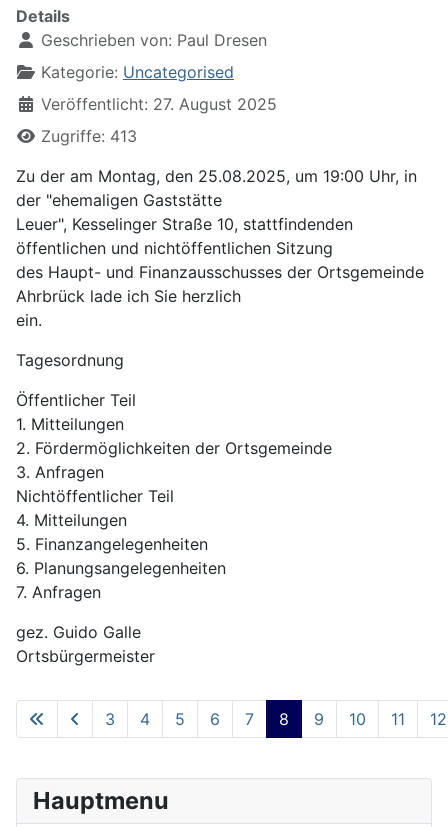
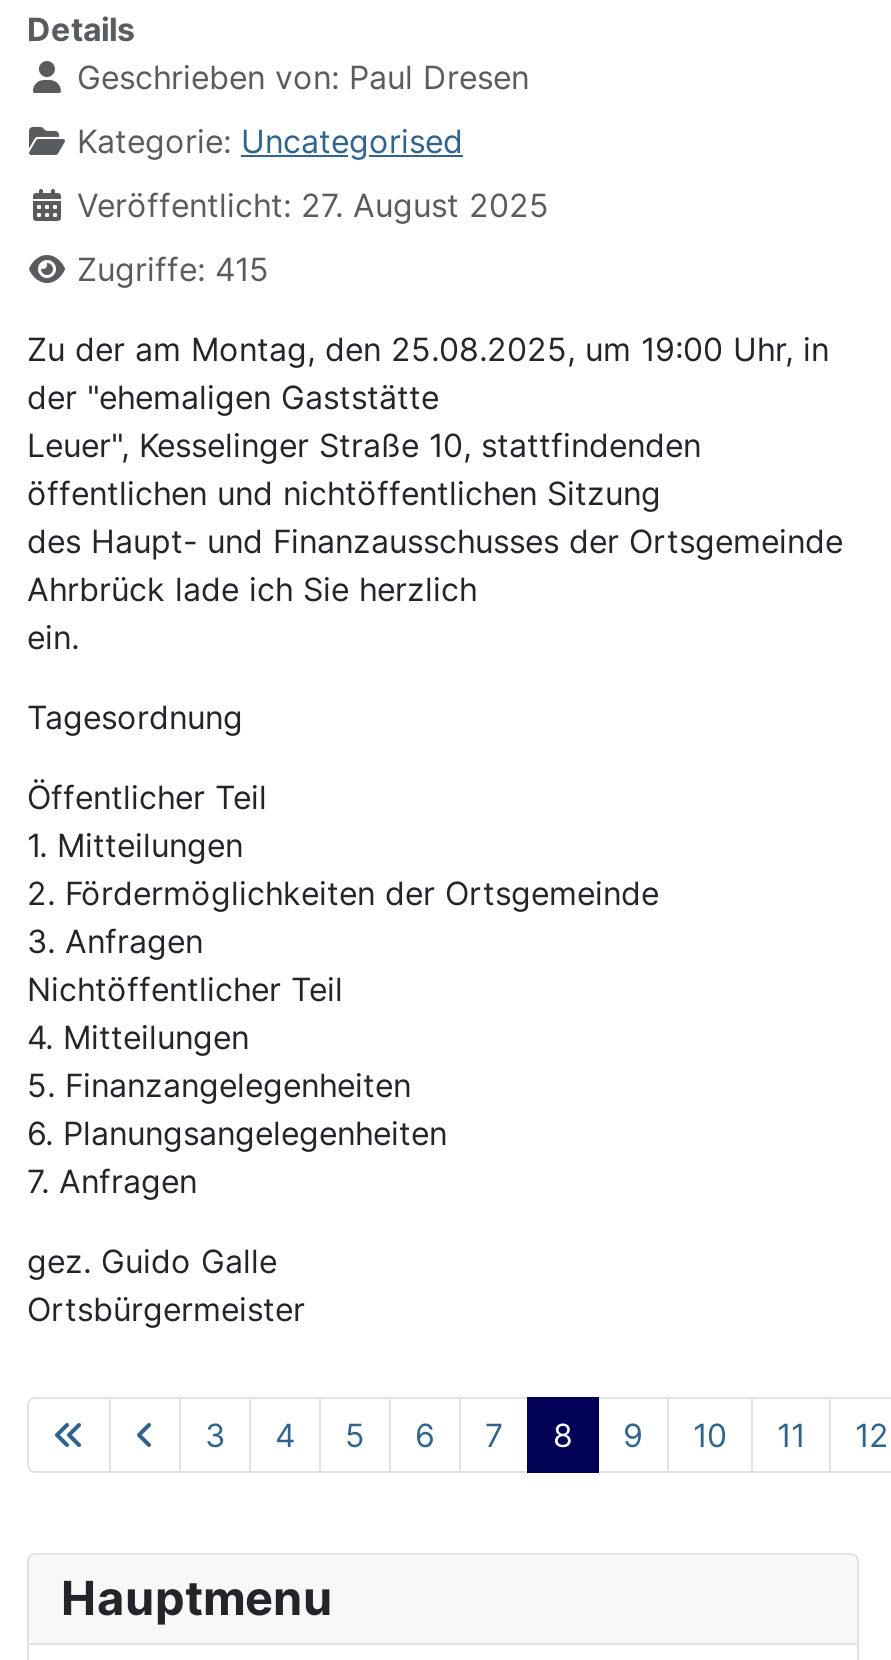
[41,126,137,146] Zugriffe: 413 -> [77,248,269,288] Zugriffe: 415

